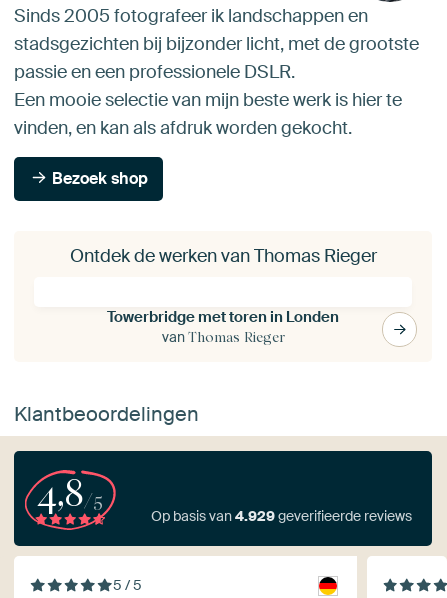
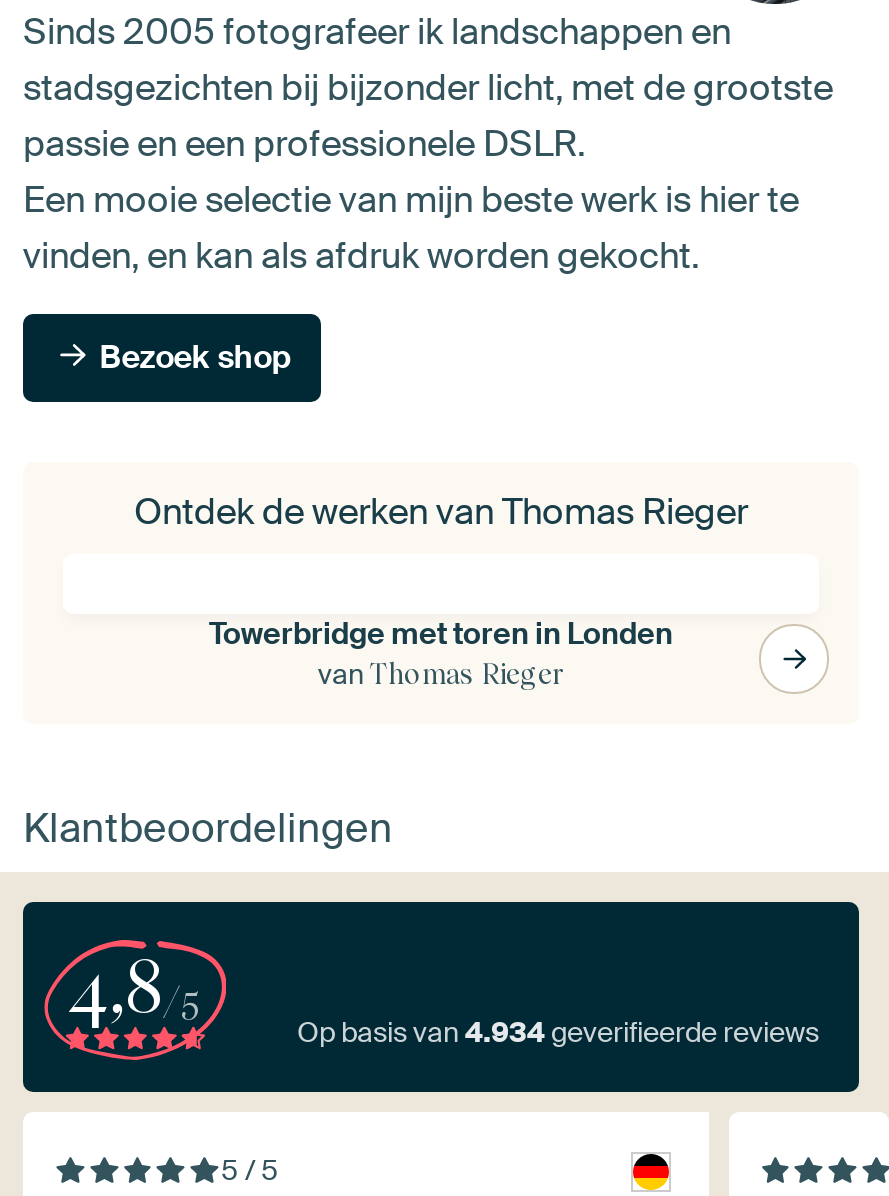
[151,507,412,525] Op basis van 4.929 geverifieerde reviews -> [297,1015,819,1051] Op basis van 4.934 geverifieerde reviews

